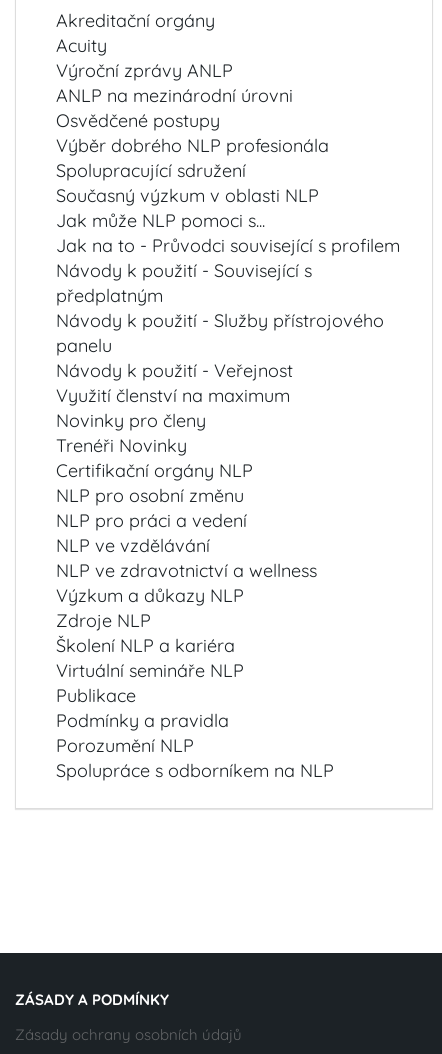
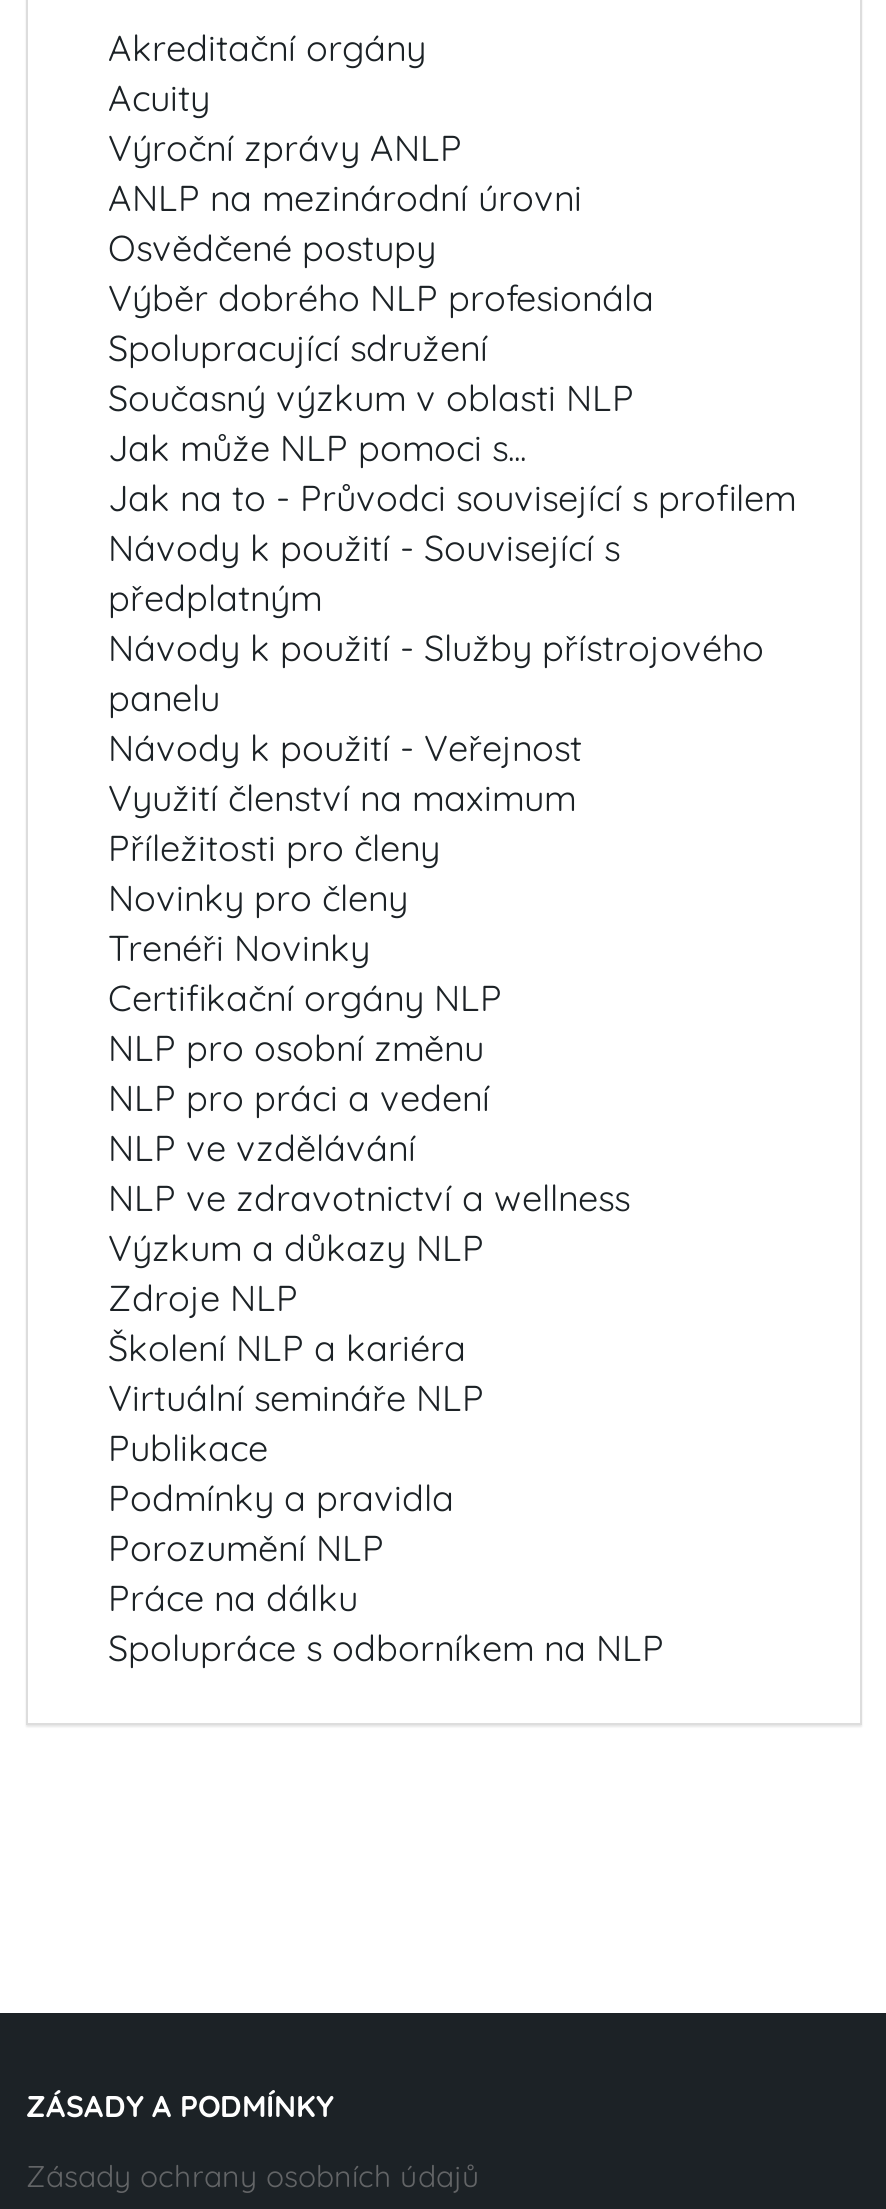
none -> [108,825,440,871] Příležitosti pro členy
none -> [108,1575,358,1621] Práce na dálku

